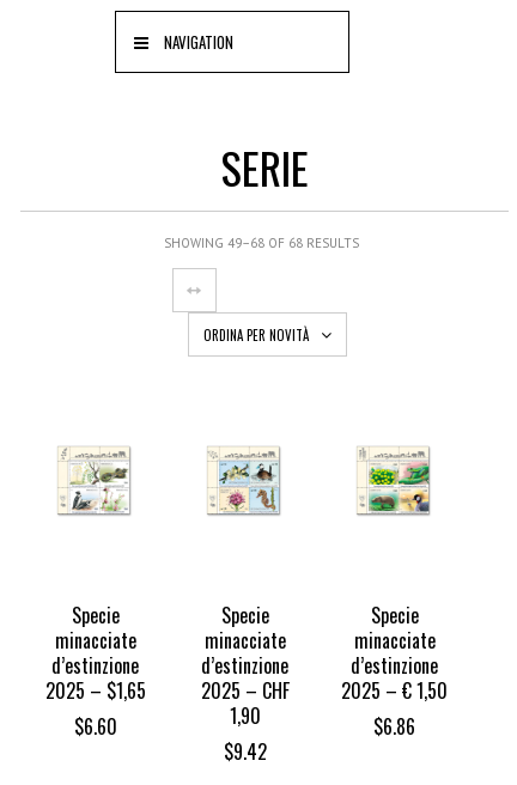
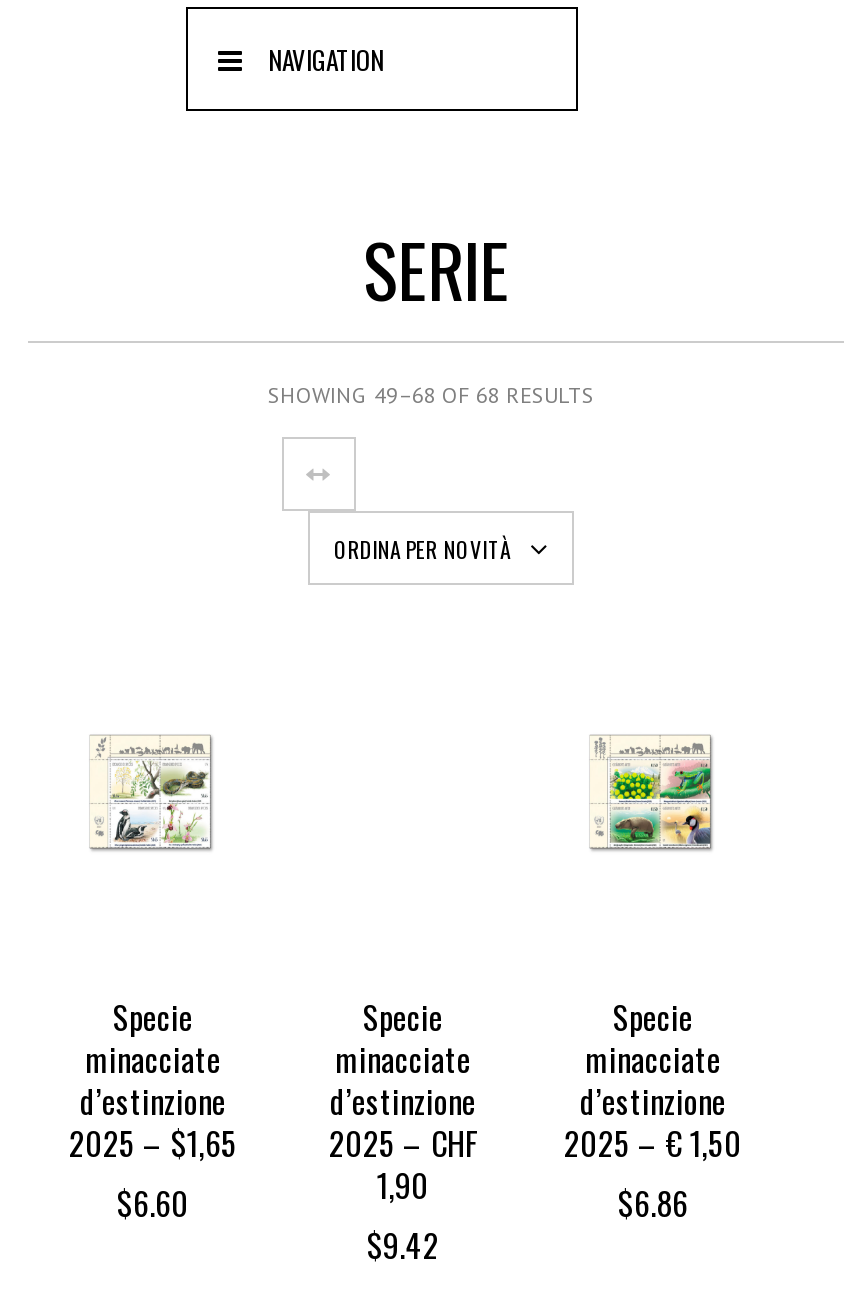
[206,445,281,517] [image] -> none

